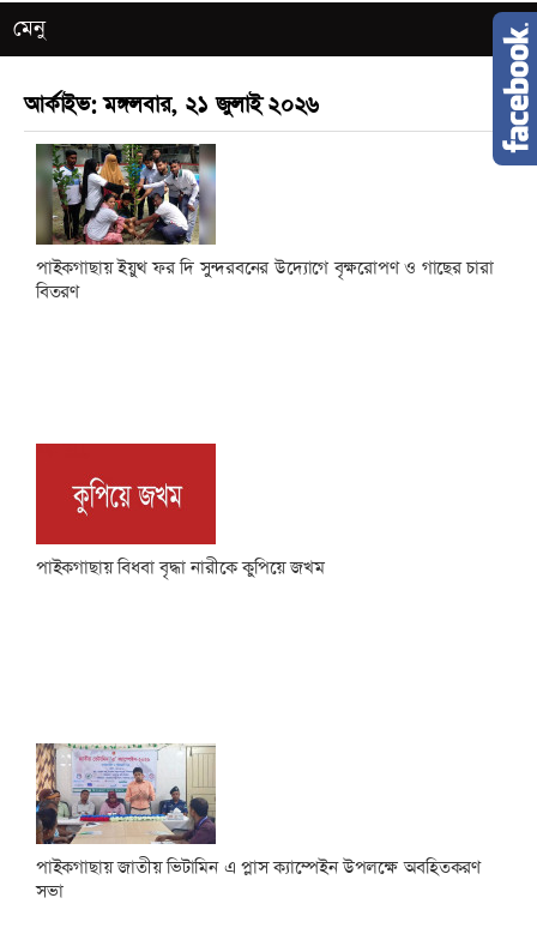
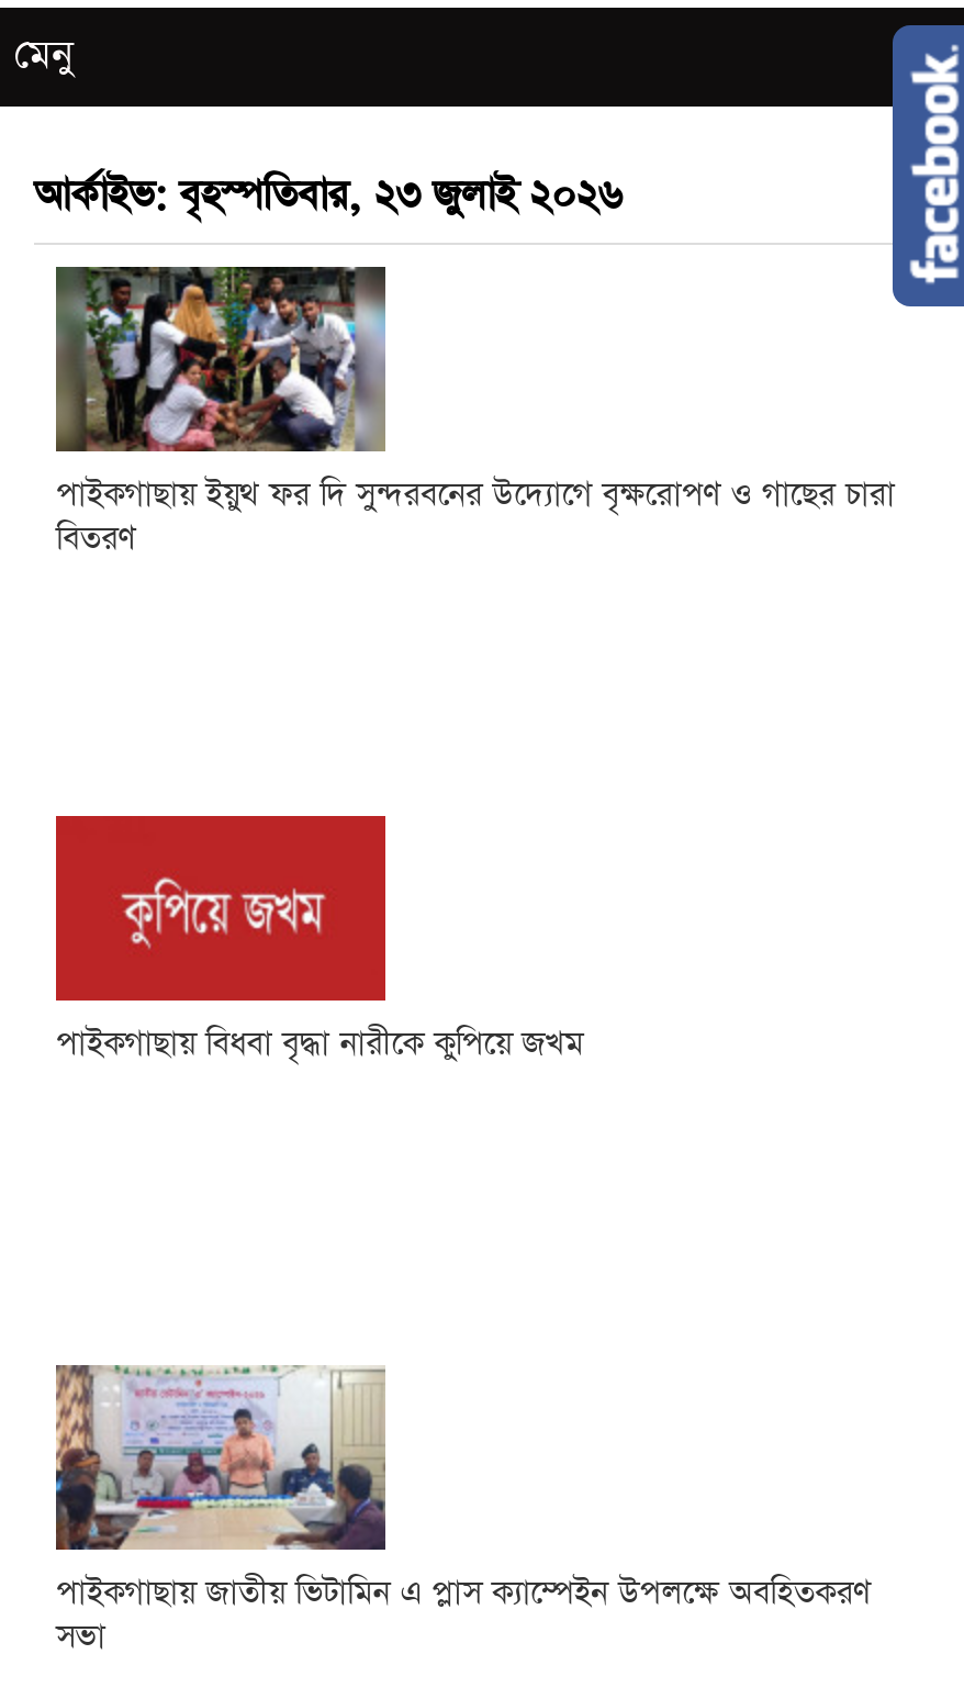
[24,90,319,120] আর্কাইভ: মঙ্গলবার, ২১ জুলাই ২০২৬ -> [34,168,622,223] আর্কাইভ: বৃহস্পতিবার, ২৩ জুলাই ২০২৬

